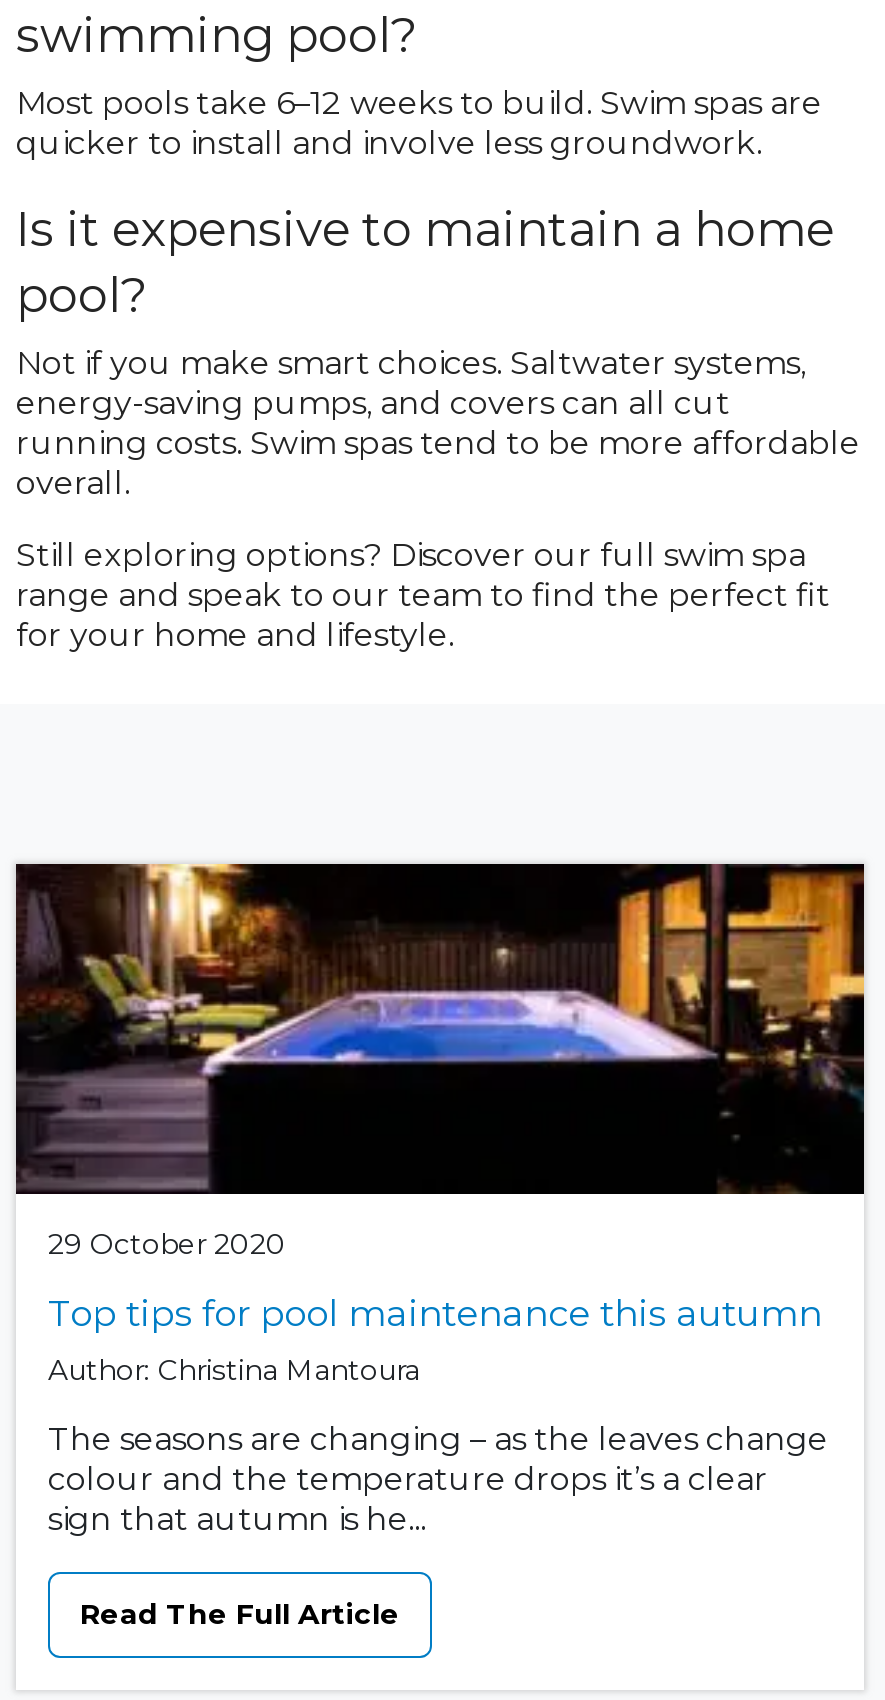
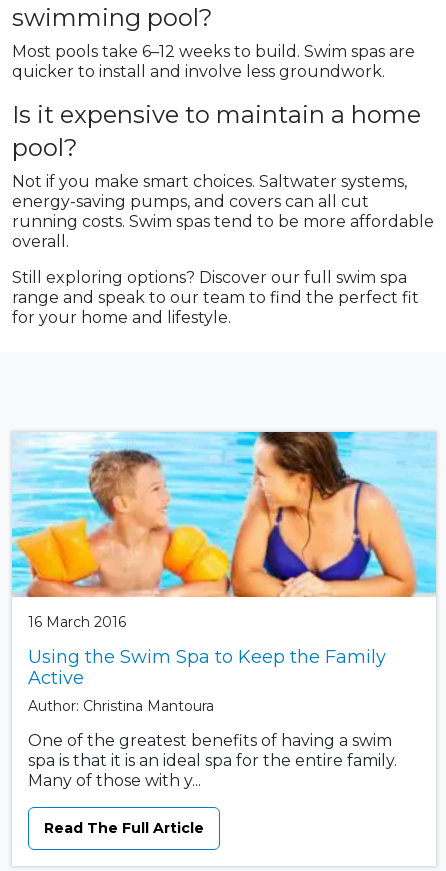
[14,862,866,1263] [image] | 29 October 2020 -> [11,431,437,631] [image] | 16 March 2016
[48,1293,822,1337] Top tips for pool maintenance this autumn -> [28,646,386,689] Using the Swim Spa to Keep the Family | Active
[48,1421,828,1539] The seasons are changing – as the leaves change | colour and the temperature drops it’s a clear | sign that autumn is he... -> [28,731,397,790] One of the greatest benefits of having a swim | spa is that it is an ideal spa for the entire family. | Many of those with y...

